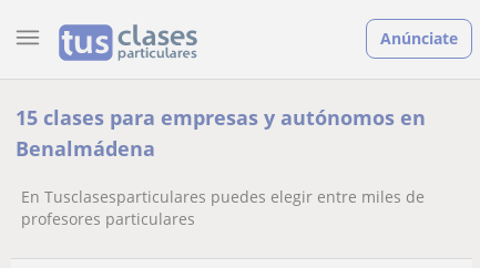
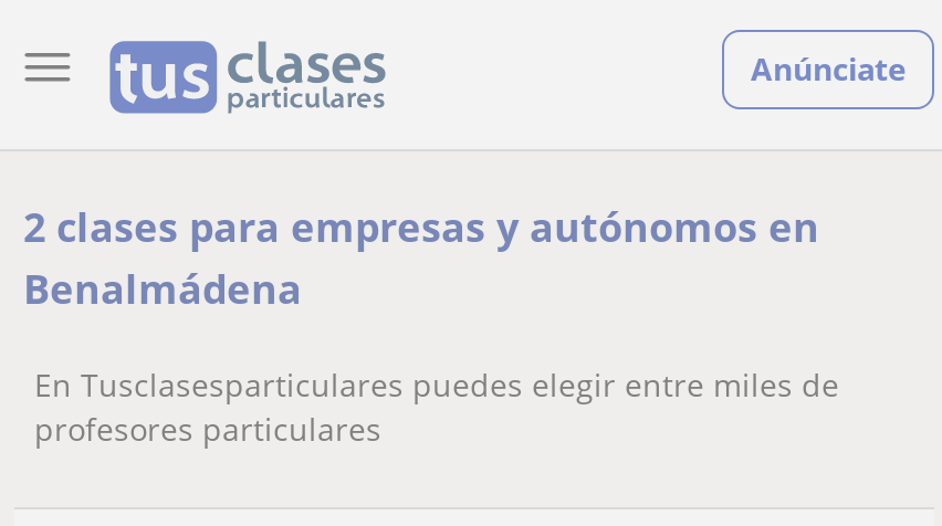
[16,104,426,131] 15 clases para empresas y autónomos en -> [23,200,819,253] 2 clases para empresas y autónomos en

